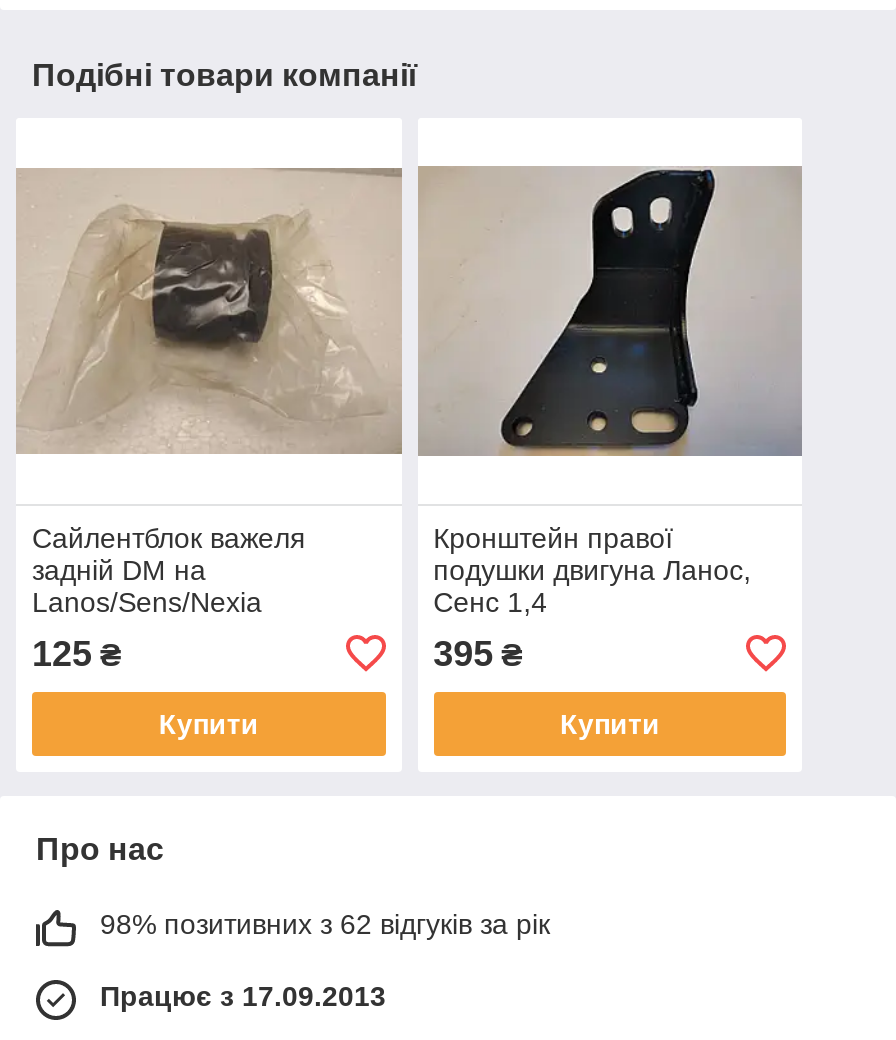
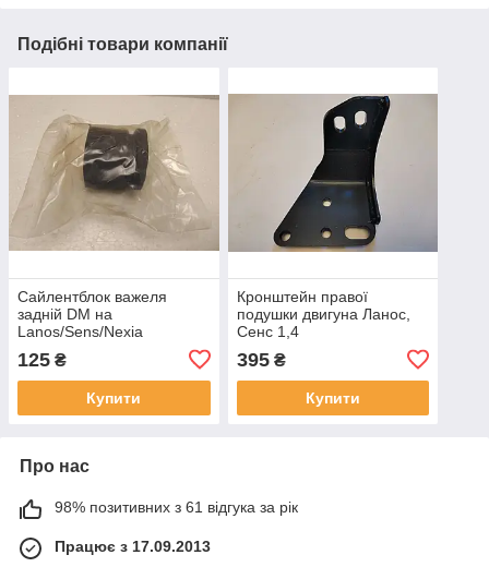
[100,907,550,939] 98% позитивних з 62 відгуків за рік -> [55,498,298,515] 98% позитивних з 61 відгука за рік

